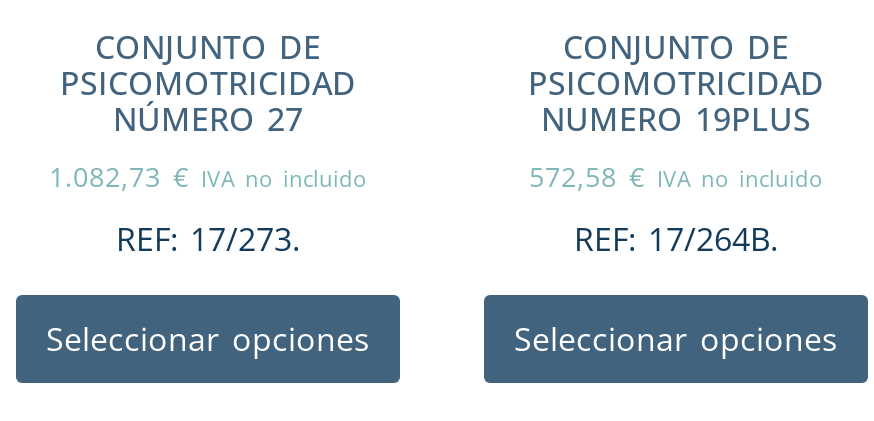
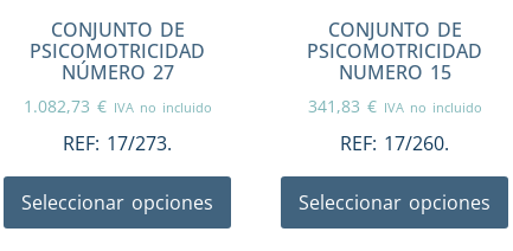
[541,96,811,140] NUMERO 19PLUS -> [338,59,451,85] NUMERO 15
[529,156,823,194] 572,58 € IVA no incluido -> [307,94,482,117] 341,83 € IVA no incluido
[574,218,778,262] REF: 17/264B. -> [340,131,449,157] REF: 17/260.

